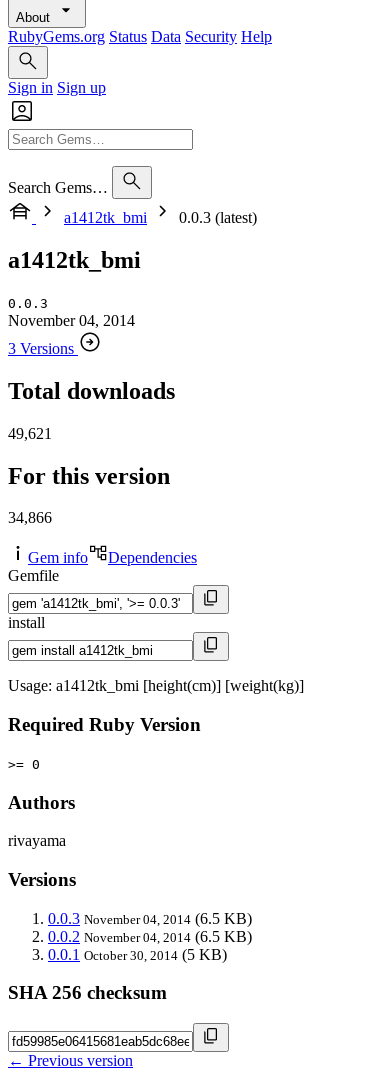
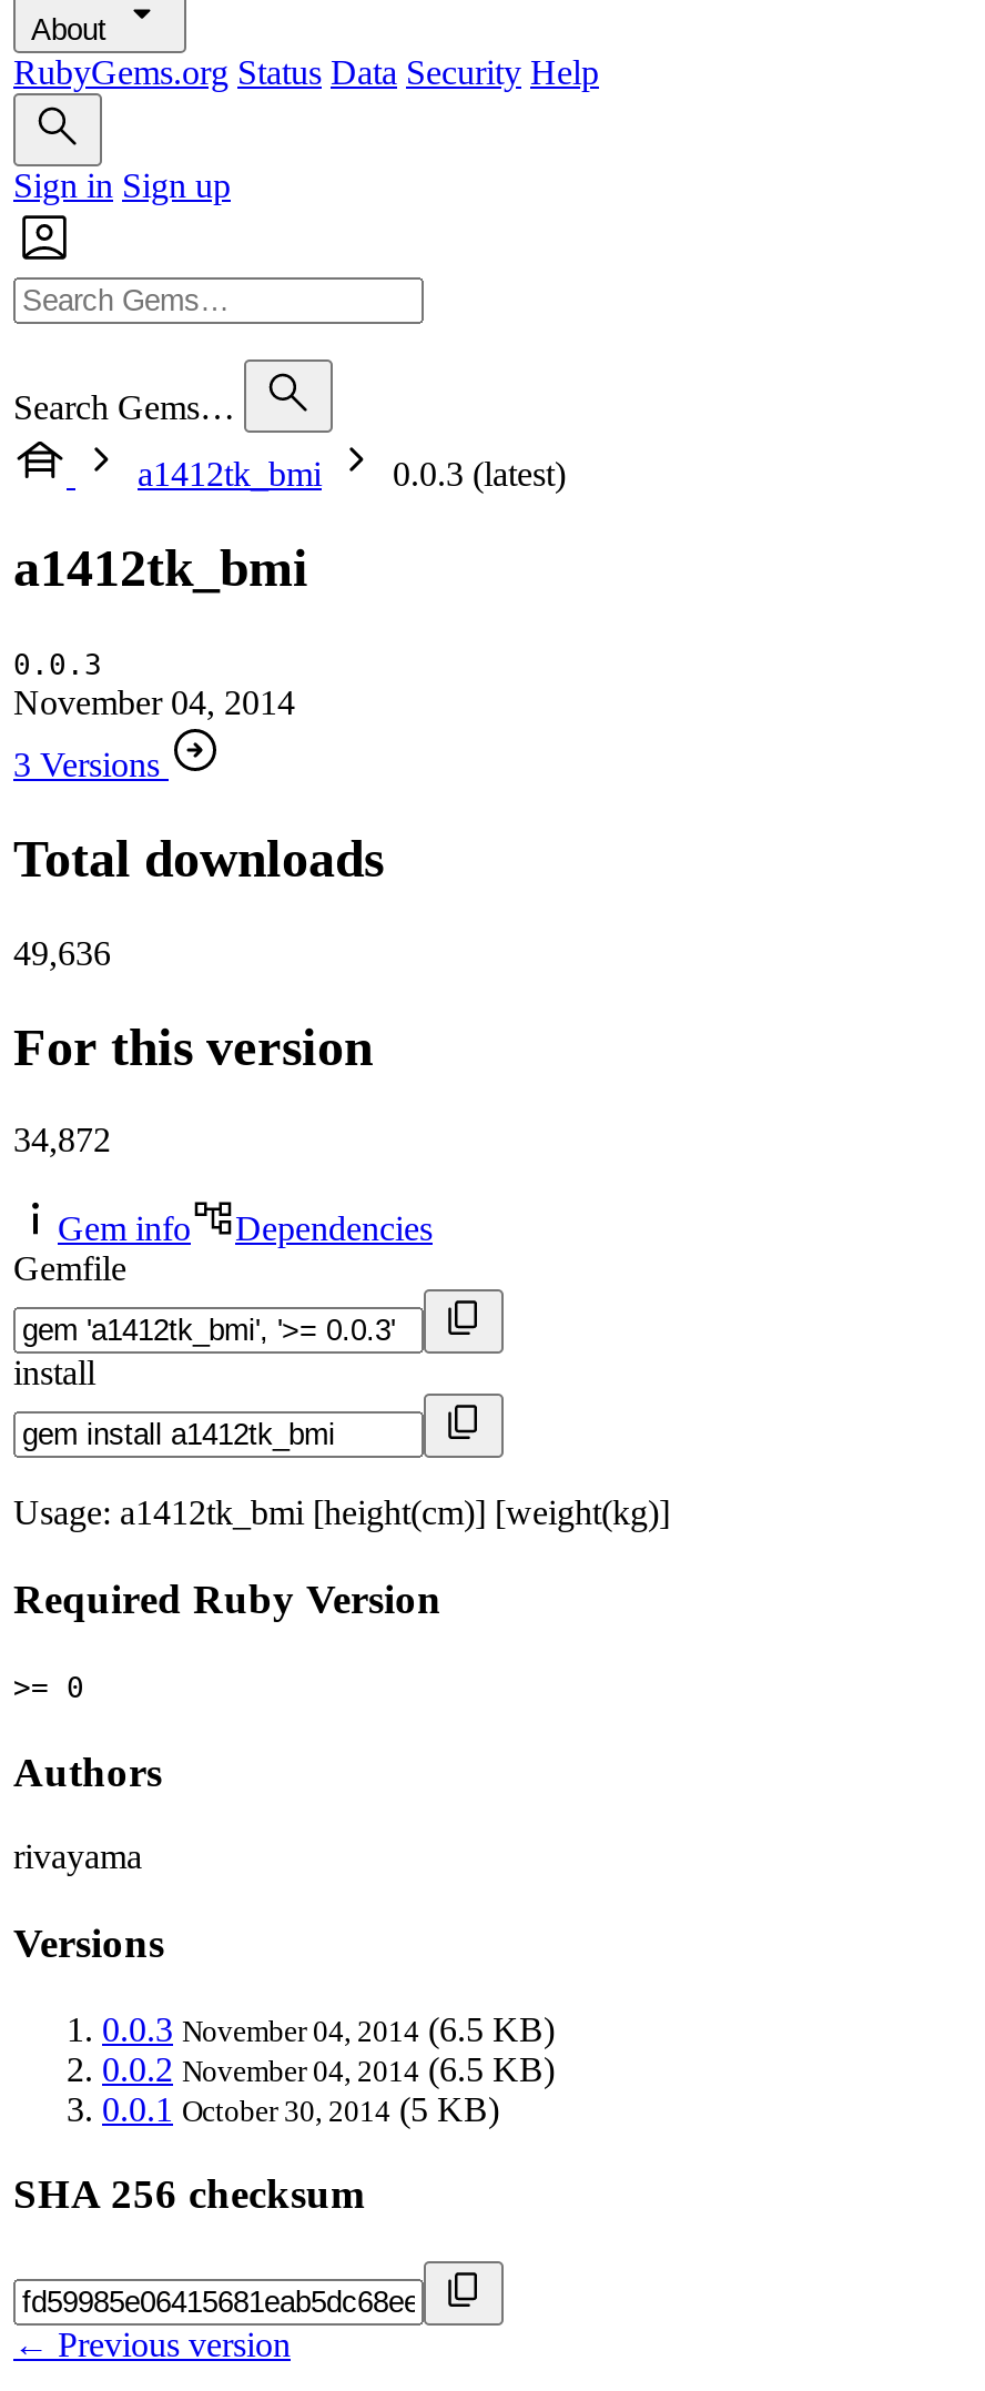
[8,425,52,442] 49,621 -> [13,933,111,971] 49,636
[8,509,52,526] 34,866 -> [13,1121,111,1159] 34,872

